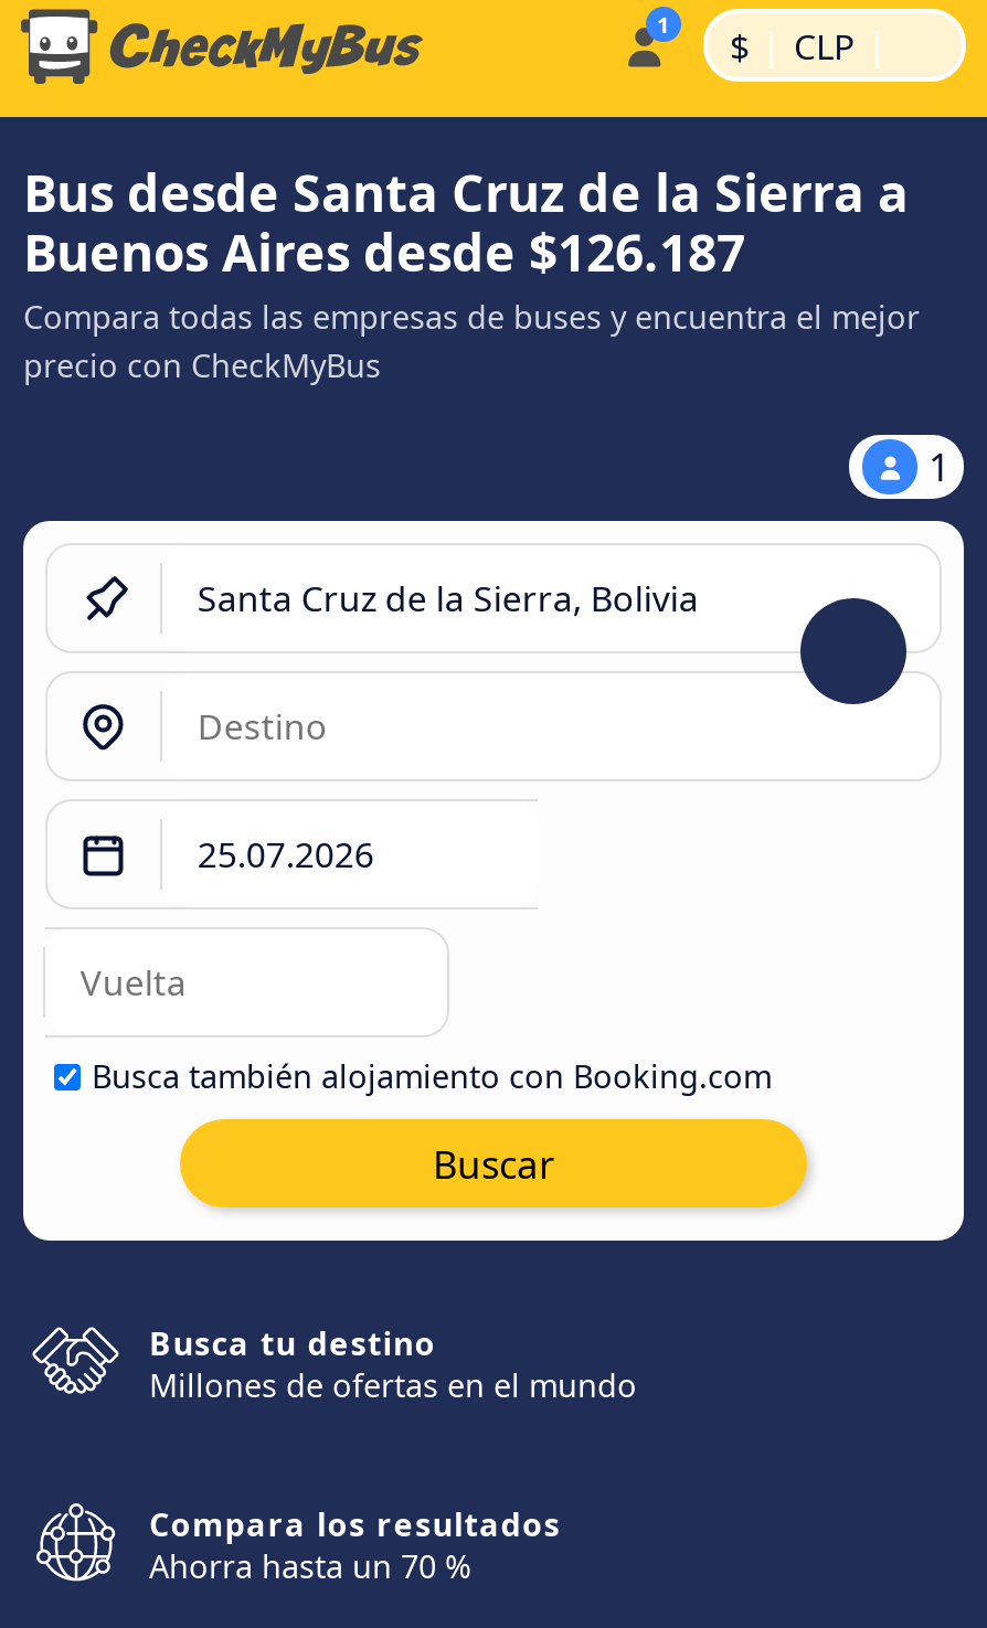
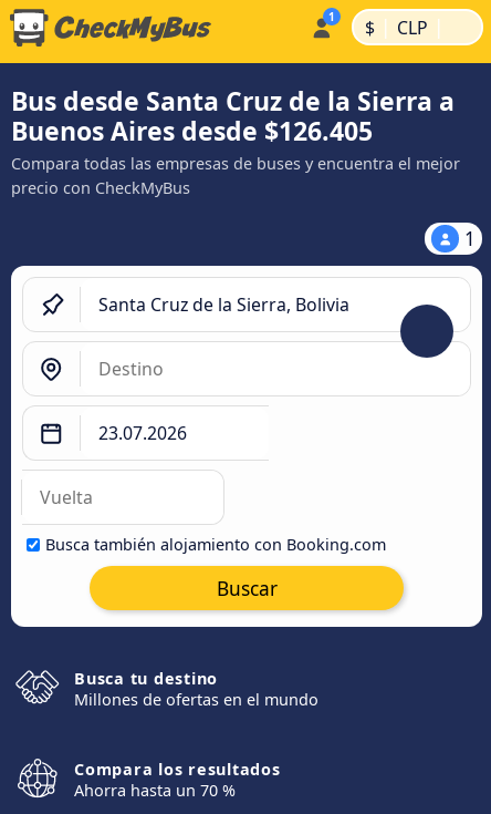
[23,216,745,287] Buenos Aires desde $126.187 -> [11,113,373,148] Buenos Aires desde $126.405

